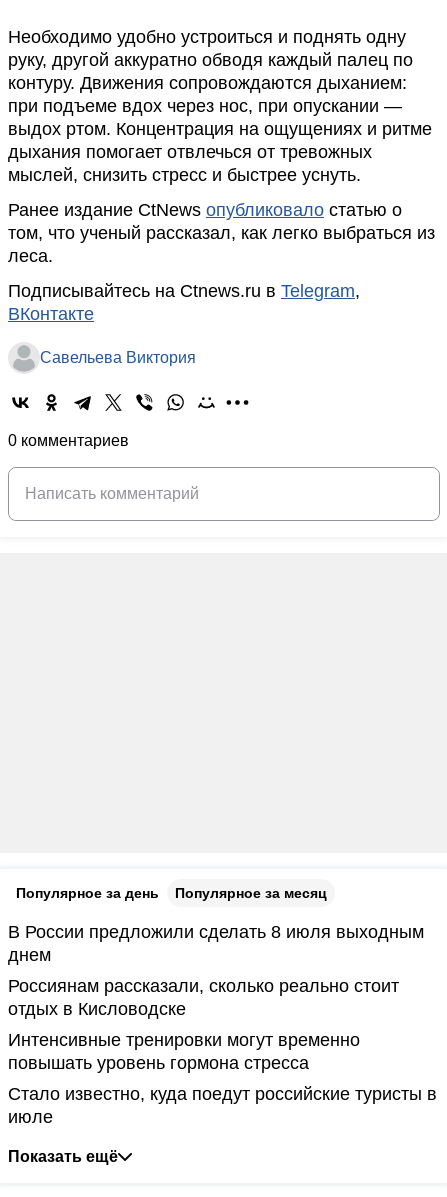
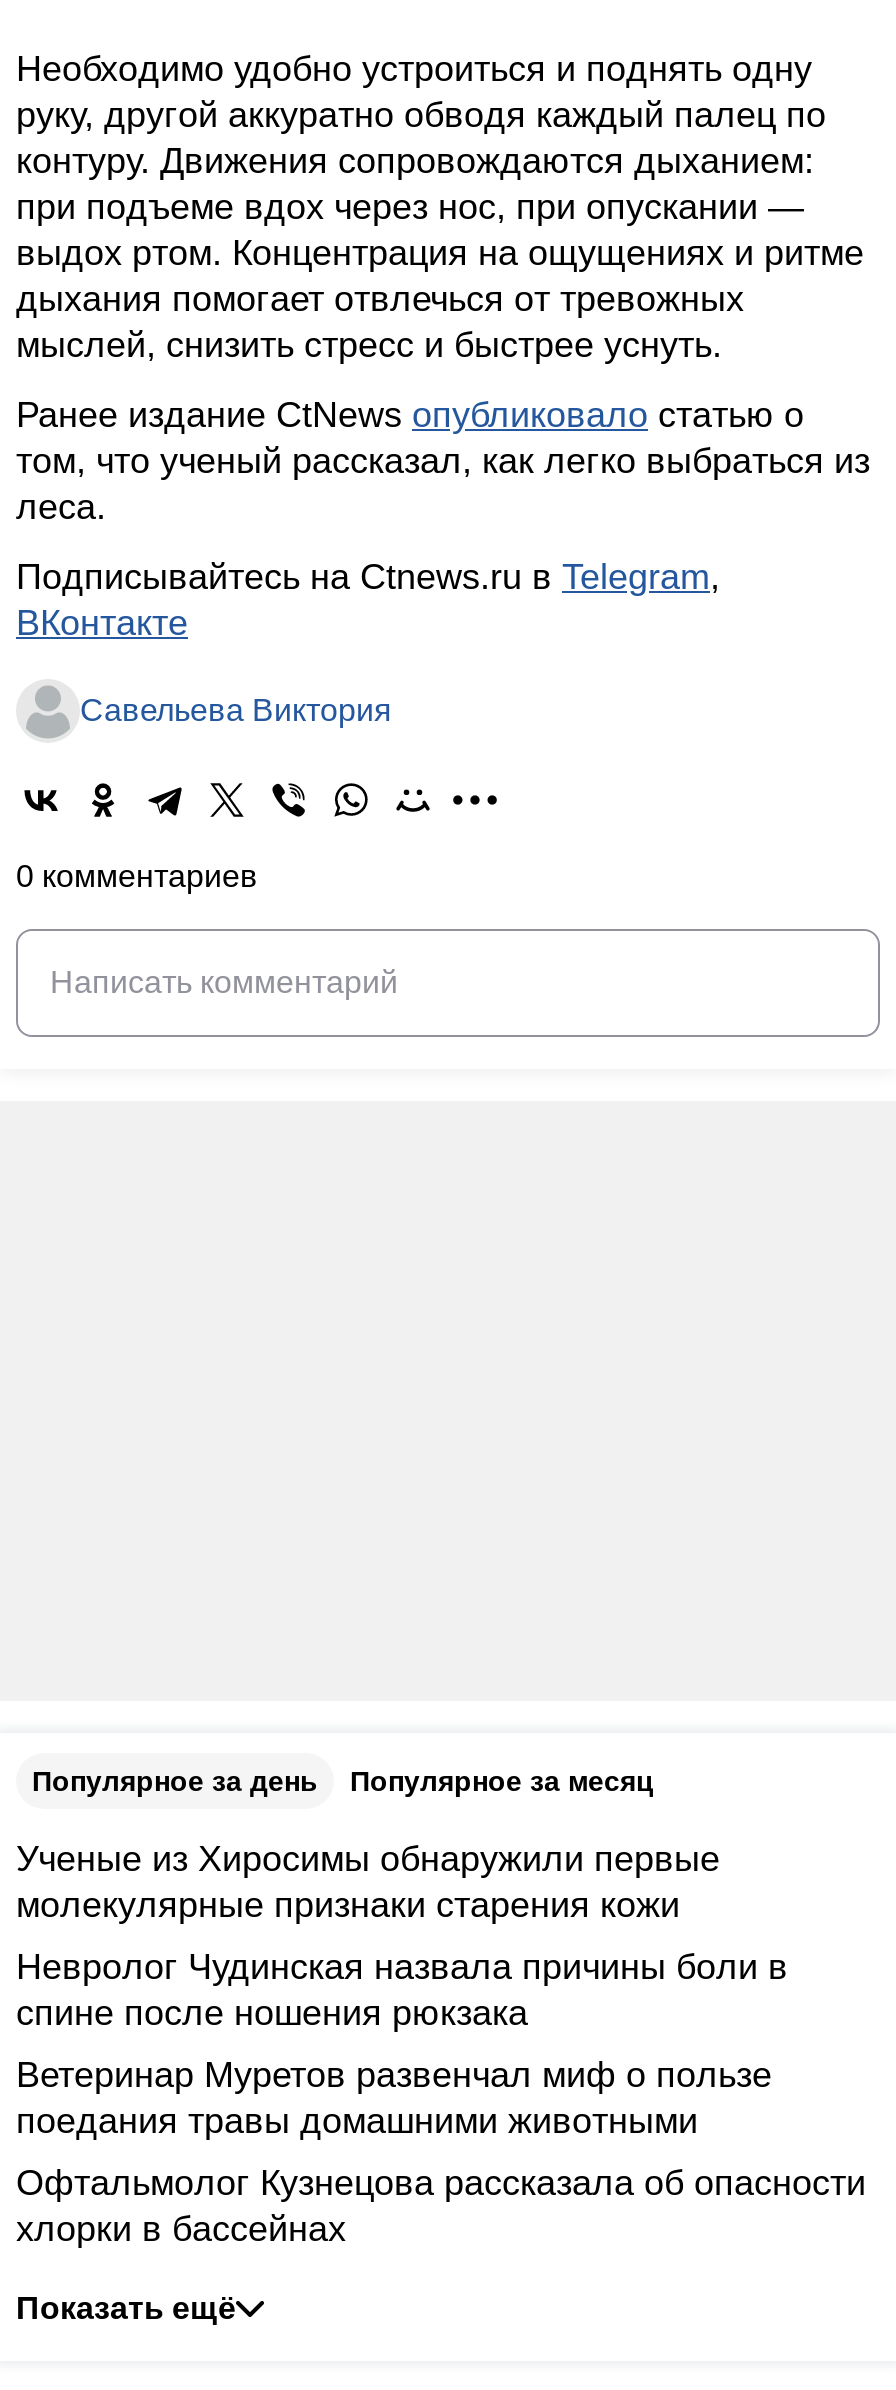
[8,922,424,965] В России предложили сделать 8 июля выходным | днем -> [16,1839,720,1925] Ученые из Хиросимы обнаружили первые | молекулярные признаки старения кожи
[8,976,399,1019] Россиянам рассказали, сколько реально стоит | отдых в Кисловодске -> [16,1947,788,2033] Невролог Чудинская назвала причины боли в | спине после ношения рюкзака
[8,1030,360,1073] Интенсивные тренировки могут временно | повышать уровень гормона стресса -> [16,2055,772,2141] Ветеринар Муретов развенчал миф о пользе | поедания травы домашними животными
[8,1084,437,1127] Стало известно, куда поедут российские туристы в | июле -> [16,2163,866,2249] Офтальмолог Кузнецова рассказала об опасности | хлорки в бассейнах

